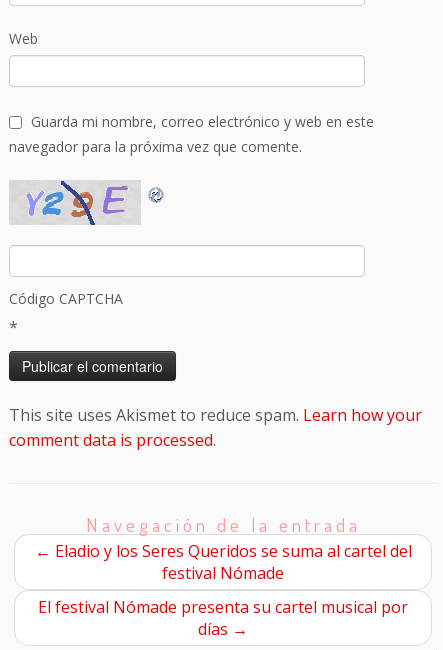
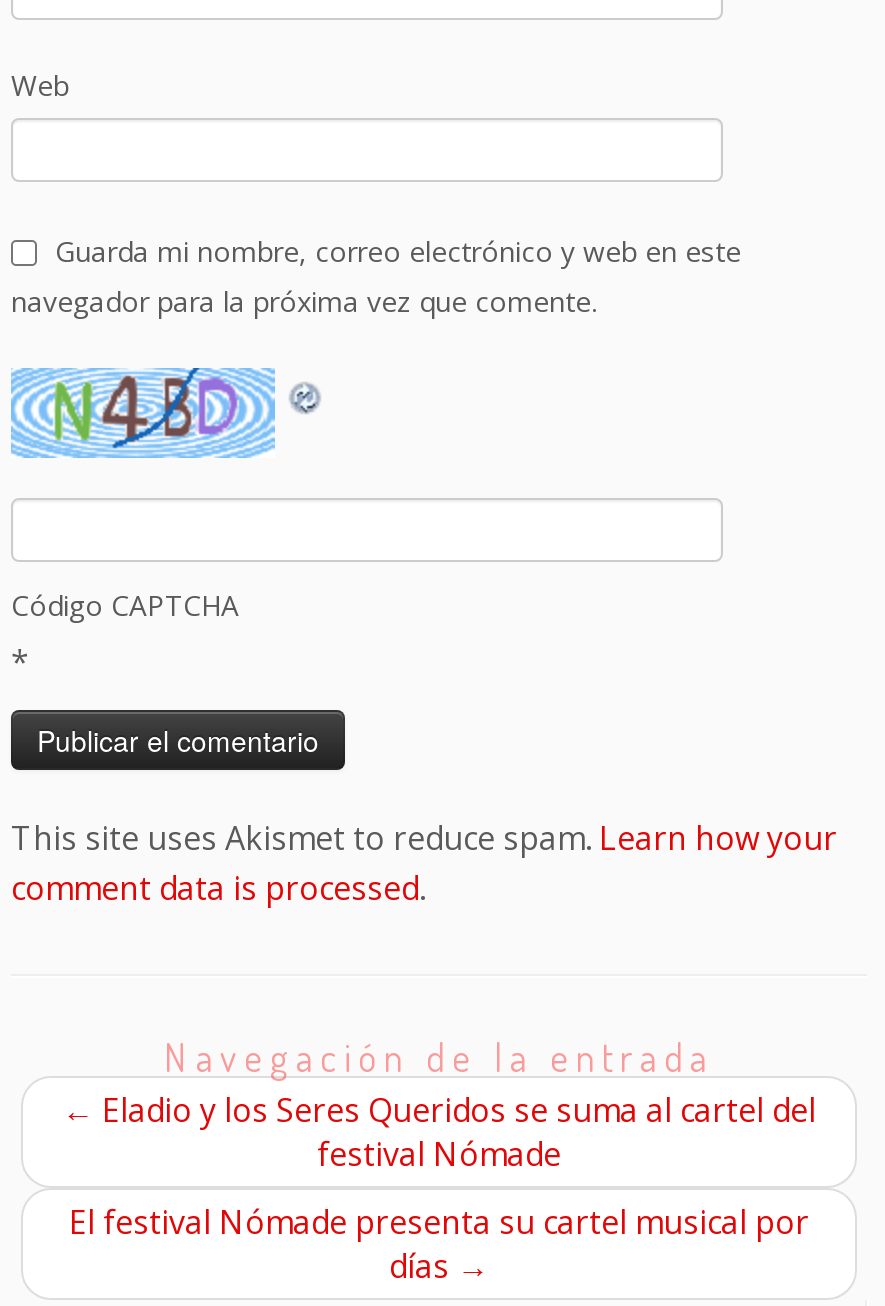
[9,180,141,226] [image] -> [11,366,275,458] [image]

